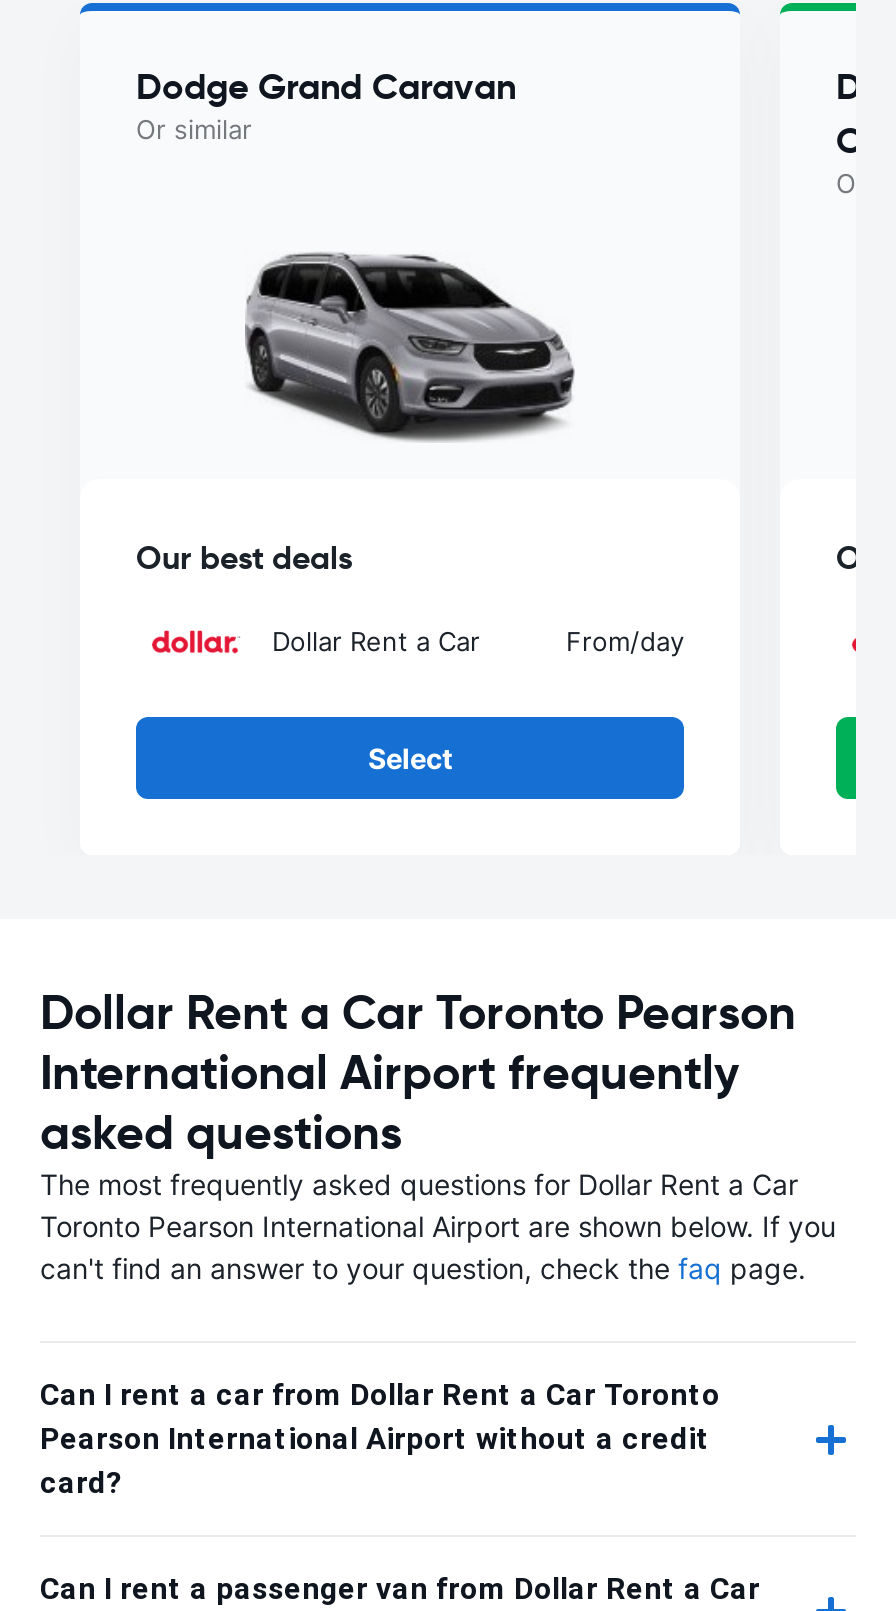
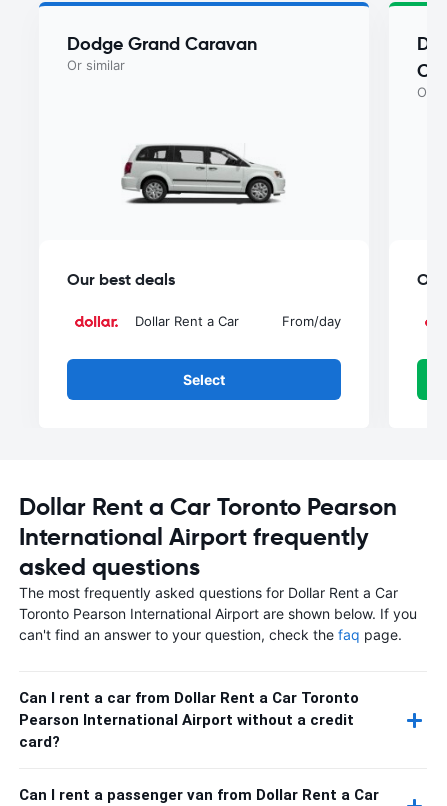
[244,251,576,443] [image] -> [121,127,286,221] [image]

